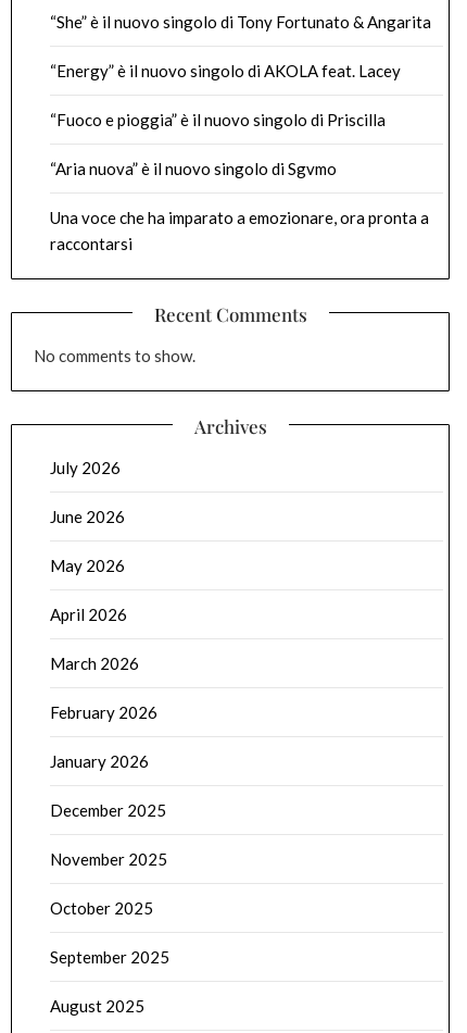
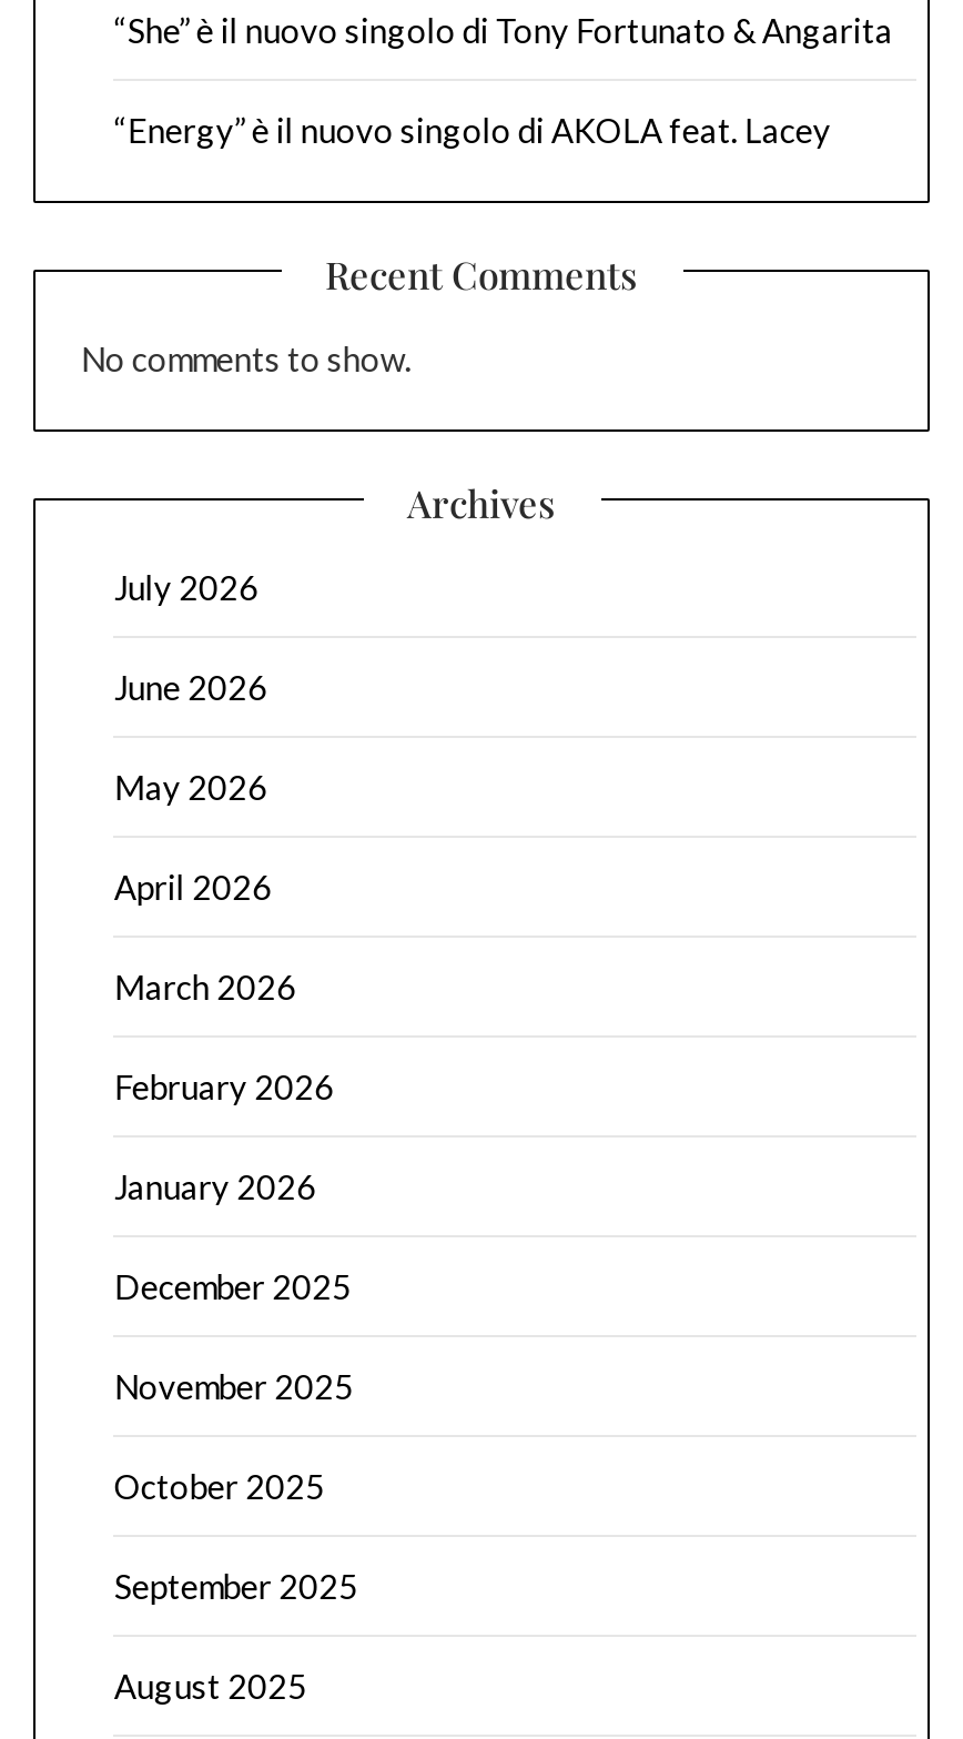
[50,110,429,254] “Fuoco e pioggia” è il nuovo singolo di Priscilla | “Aria nuova” è il nuovo singolo di Sgvmo | Una voce che ha imparato a emozionare, ora pronta a | raccontarsi -> none

